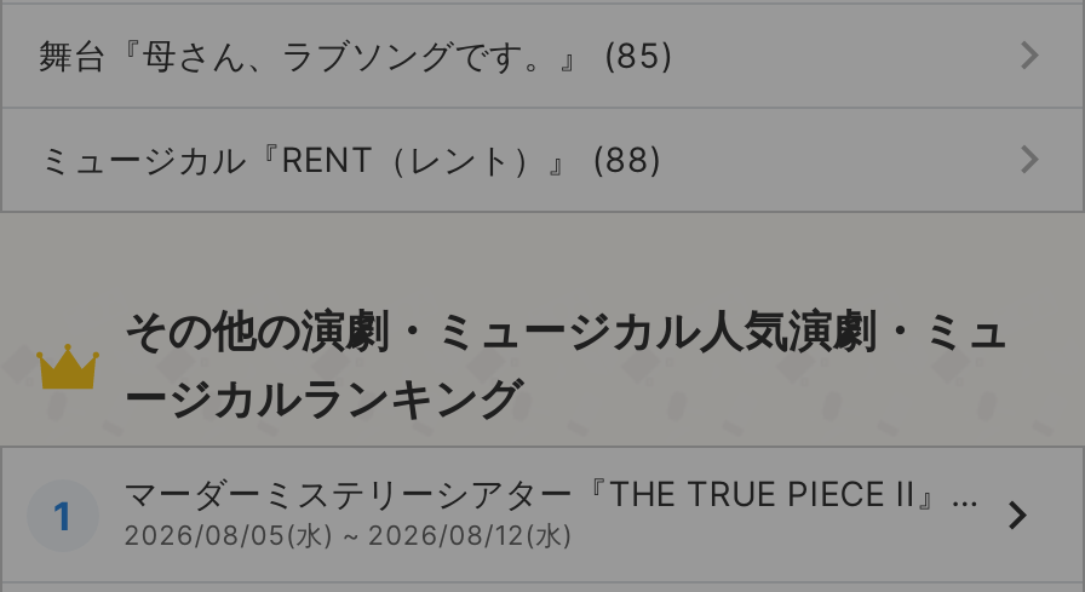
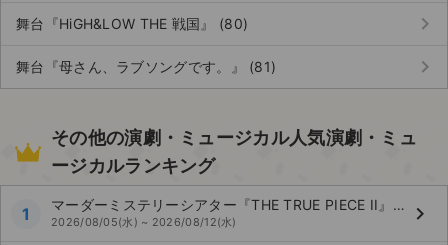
[39,35,674,76] 舞台『母さん、ラブソングです。』 (85) -> [16,15,248,32] 舞台『HiGH&LOW THE 戦国』 (80)
[39,139,663,180] ミュージカル『RENT（レント）』 (88) -> [16,58,276,75] 舞台『母さん、ラブソングです。』 (81)

